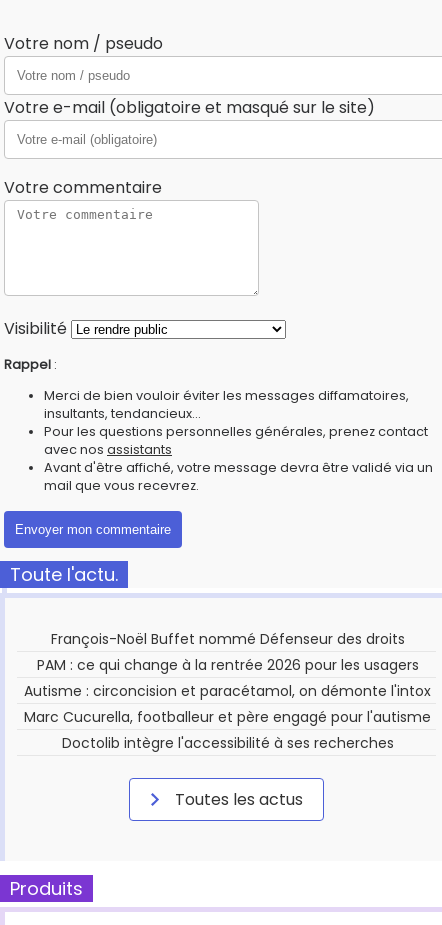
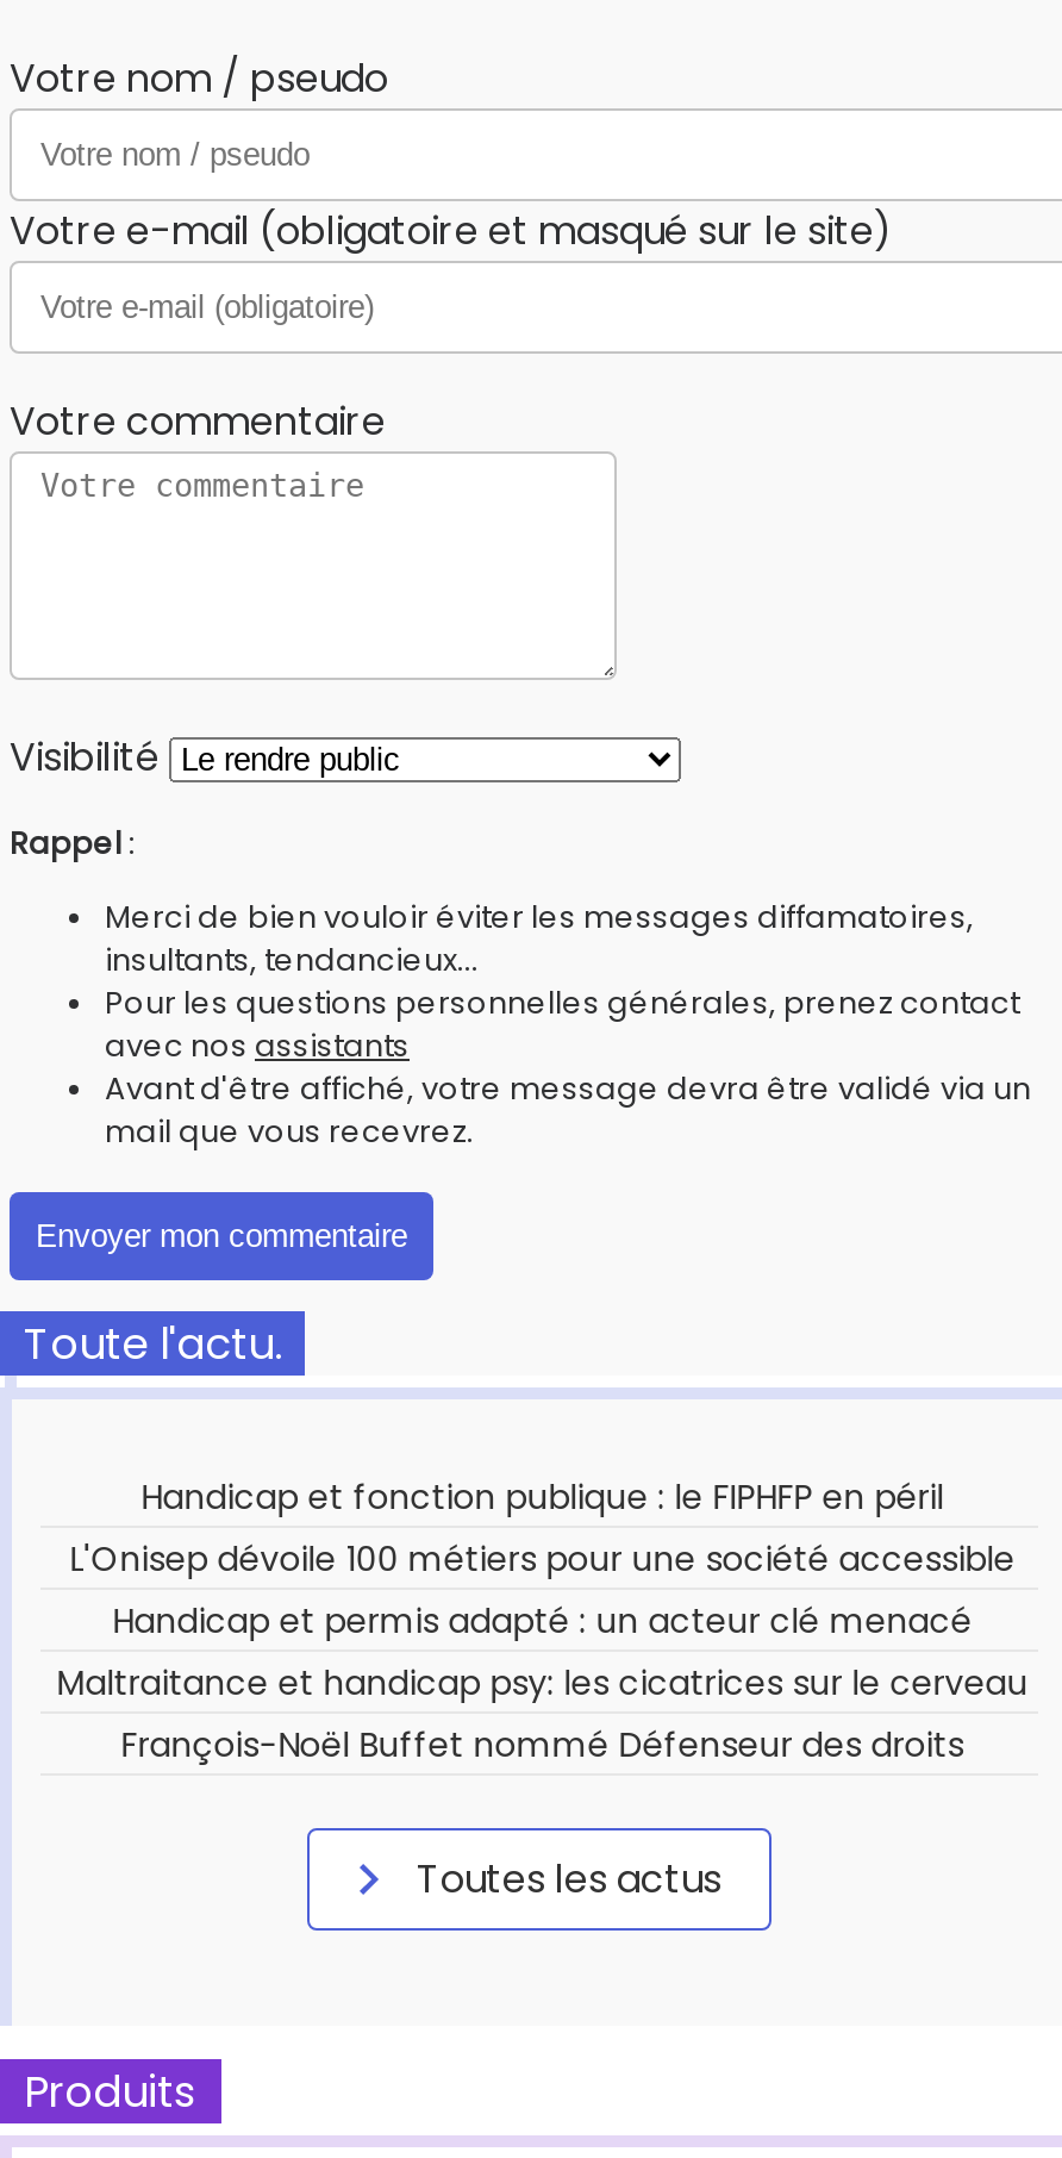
none -> [57,1473,1028,1706] Handicap et fonction publique : le FIPHFP en péril | L'Onisep dévoile 100 métiers pour une société accessible | Handicap et permis adapté : un acteur clé menacé | Maltraitance et handicap psy: les cicatrices sur le cerveau
moved [51,629,405,649] -> [121,1721,964,1768]: François-Noël Buffet nommé Défenseur des droits
[24,655,431,753] PAM : ce qui change à la rentrée 2026 pour les usagers | Autisme : circoncision et paracétamol, on démonte l'intox | Marc Cucurella, footballeur et père engagé pour l'autisme | Doctolib intègre l'accessibilité à ses recherches -> none

